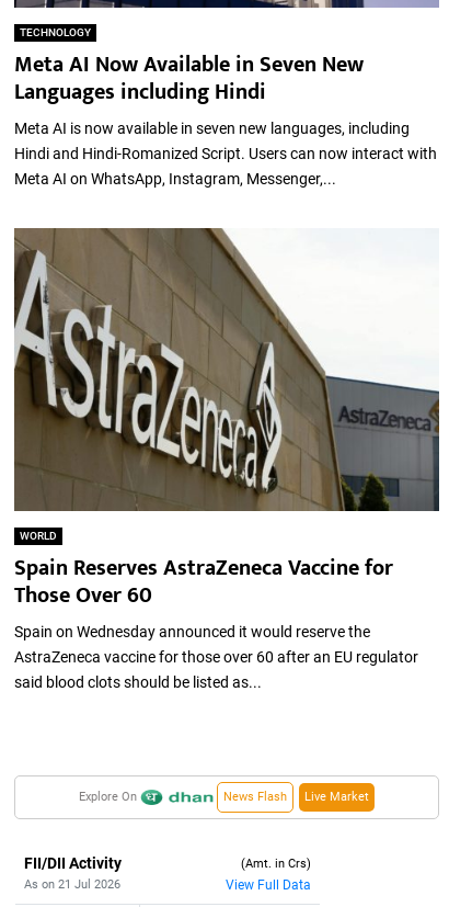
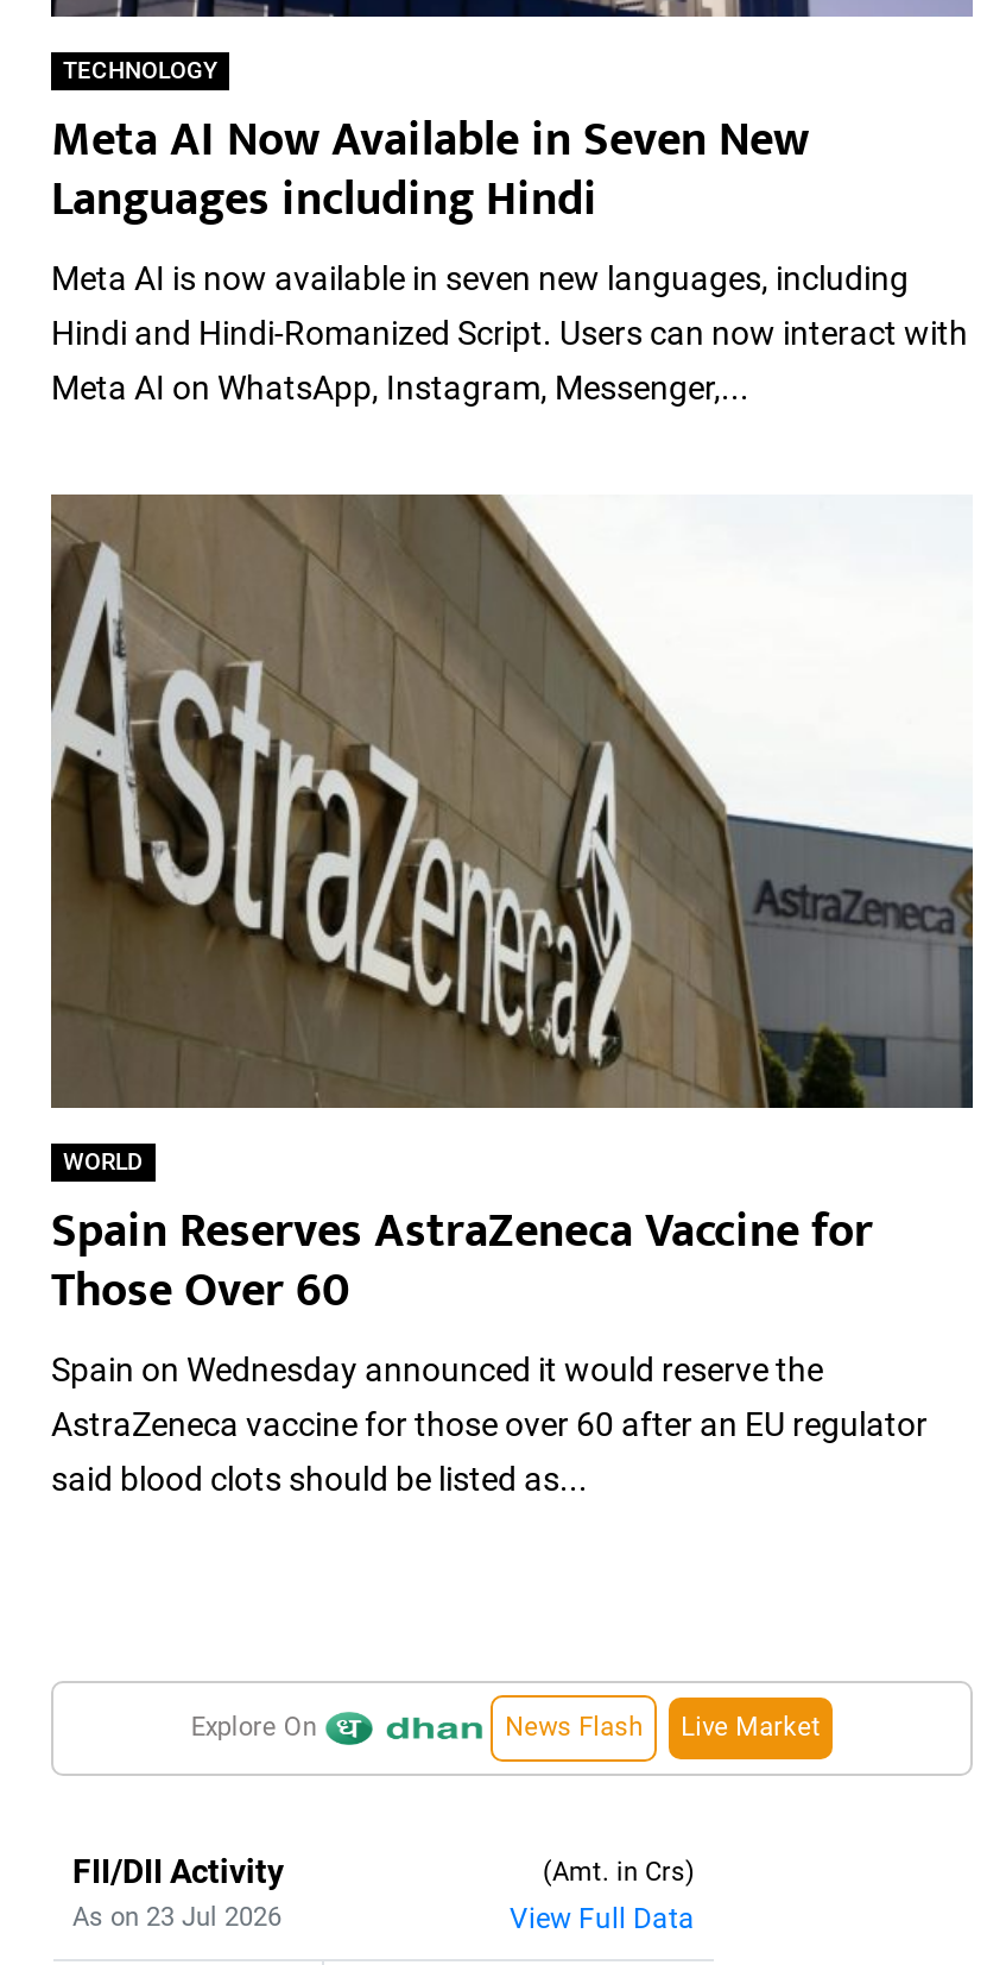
[24,878,120,892] As on 21 Jul 2026 -> [72,1903,281,1934] As on 23 Jul 2026

